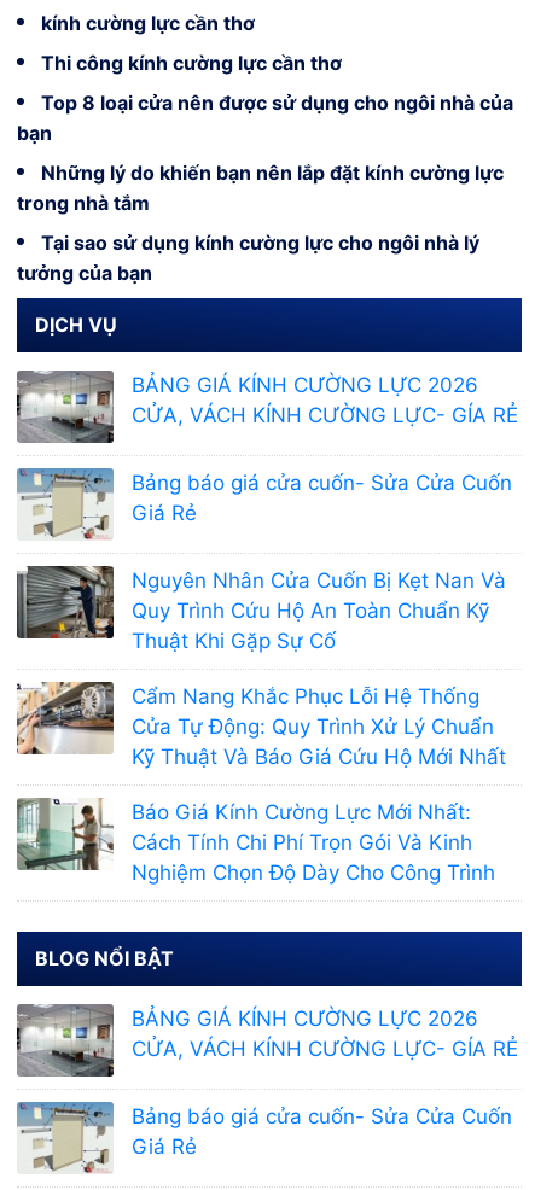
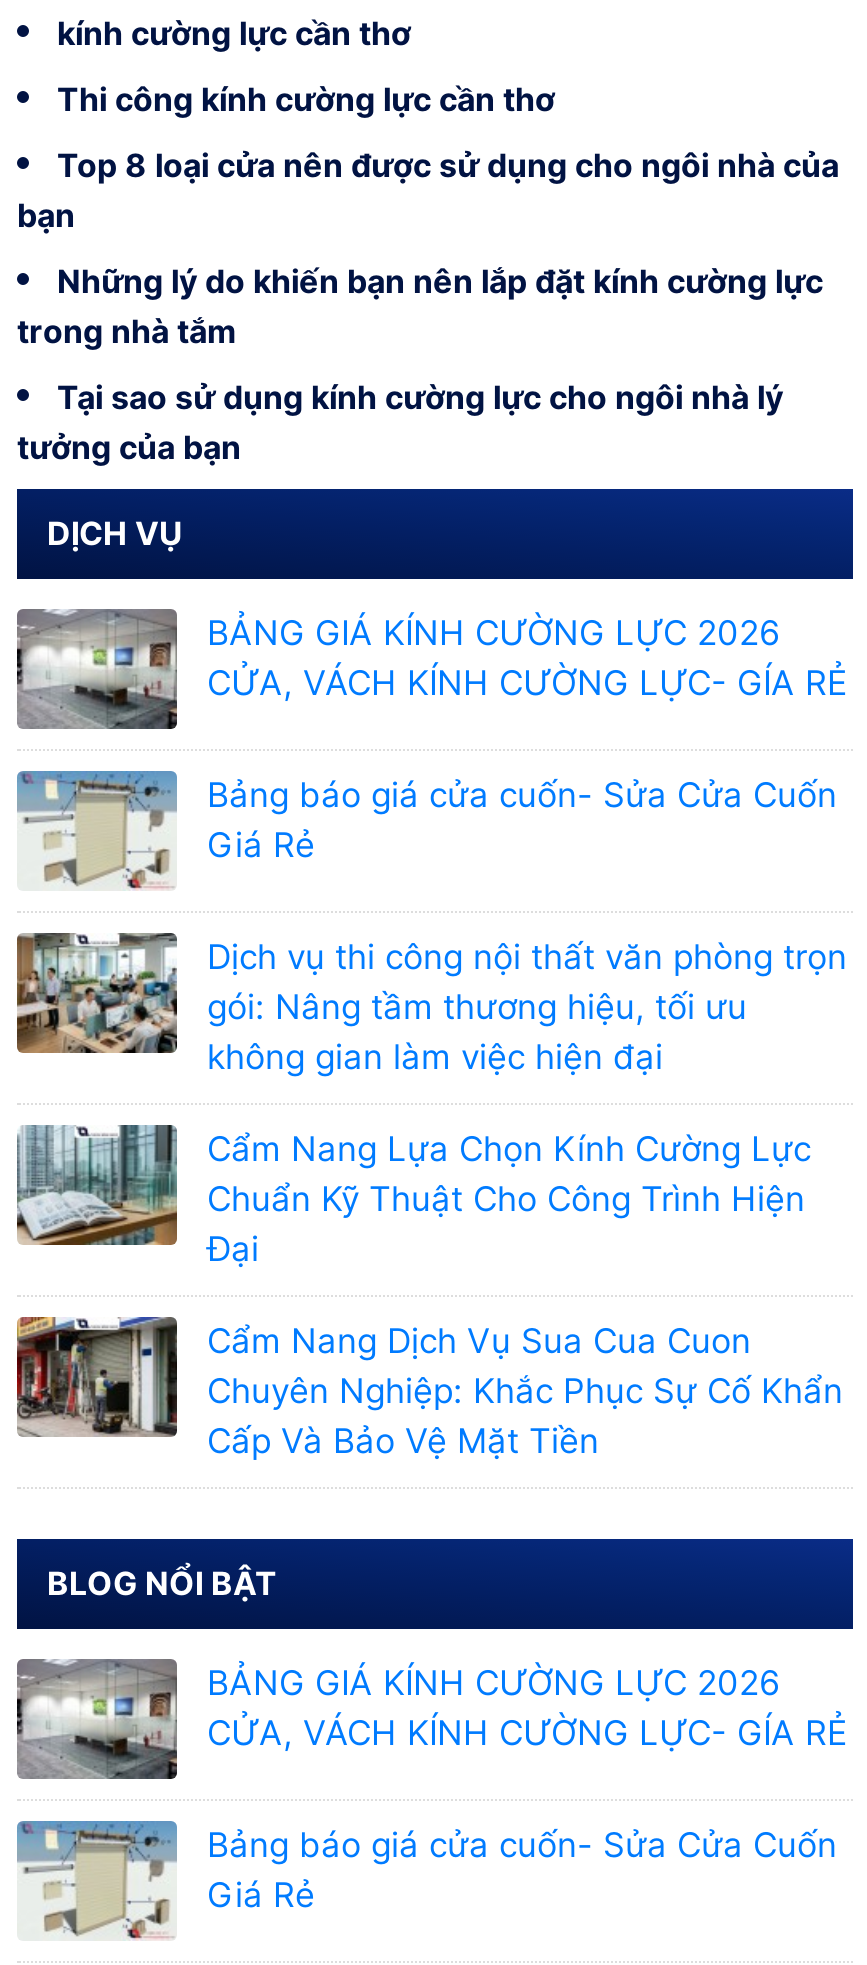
[17,565,506,653] [image] | Nguyên Nhân Cửa Cuốn Bị Kẹt Nan Và | Quy Trình Cứu Hộ An Toàn Chuẩn Kỹ | Thuật Khi Gặp Sự Cố -> [15,933,847,1076] [image] | Dịch vụ thi công nội thất văn phòng trọn | gói: Nâng tầm thương hiệu, tối ưu | không gian làm việc hiện đại
[17,681,506,768] [image] | Cẩm Nang Khắc Phục Lỗi Hệ Thống | Cửa Tự Động: Quy Trình Xử Lý Chuẩn | Kỹ Thuật Và Báo Giá Cứu Hộ Mới Nhất -> [15,1123,811,1268] [image] | Cẩm Nang Lựa Chọn Kính Cường Lực | Chuẩn Kỹ Thuật Cho Công Trình Hiện | Đại
[16,798,495,884] [image] | Báo Giá Kính Cường Lực Mới Nhất: | Cách Tính Chi Phí Trọn Gói Và Kinh | Nghiệm Chọn Độ Dày Cho Công Trình -> [15,1315,843,1460] [image] | Cẩm Nang Dịch Vụ Sua Cua Cuon | Chuyên Nghiệp: Khắc Phục Sự Cố Khẩn | Cấp Và Bảo Vệ Mặt Tiền

